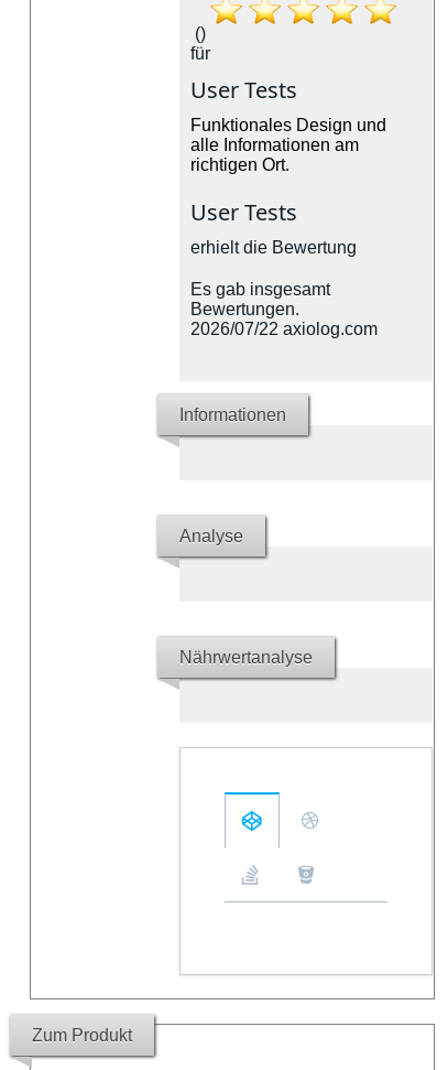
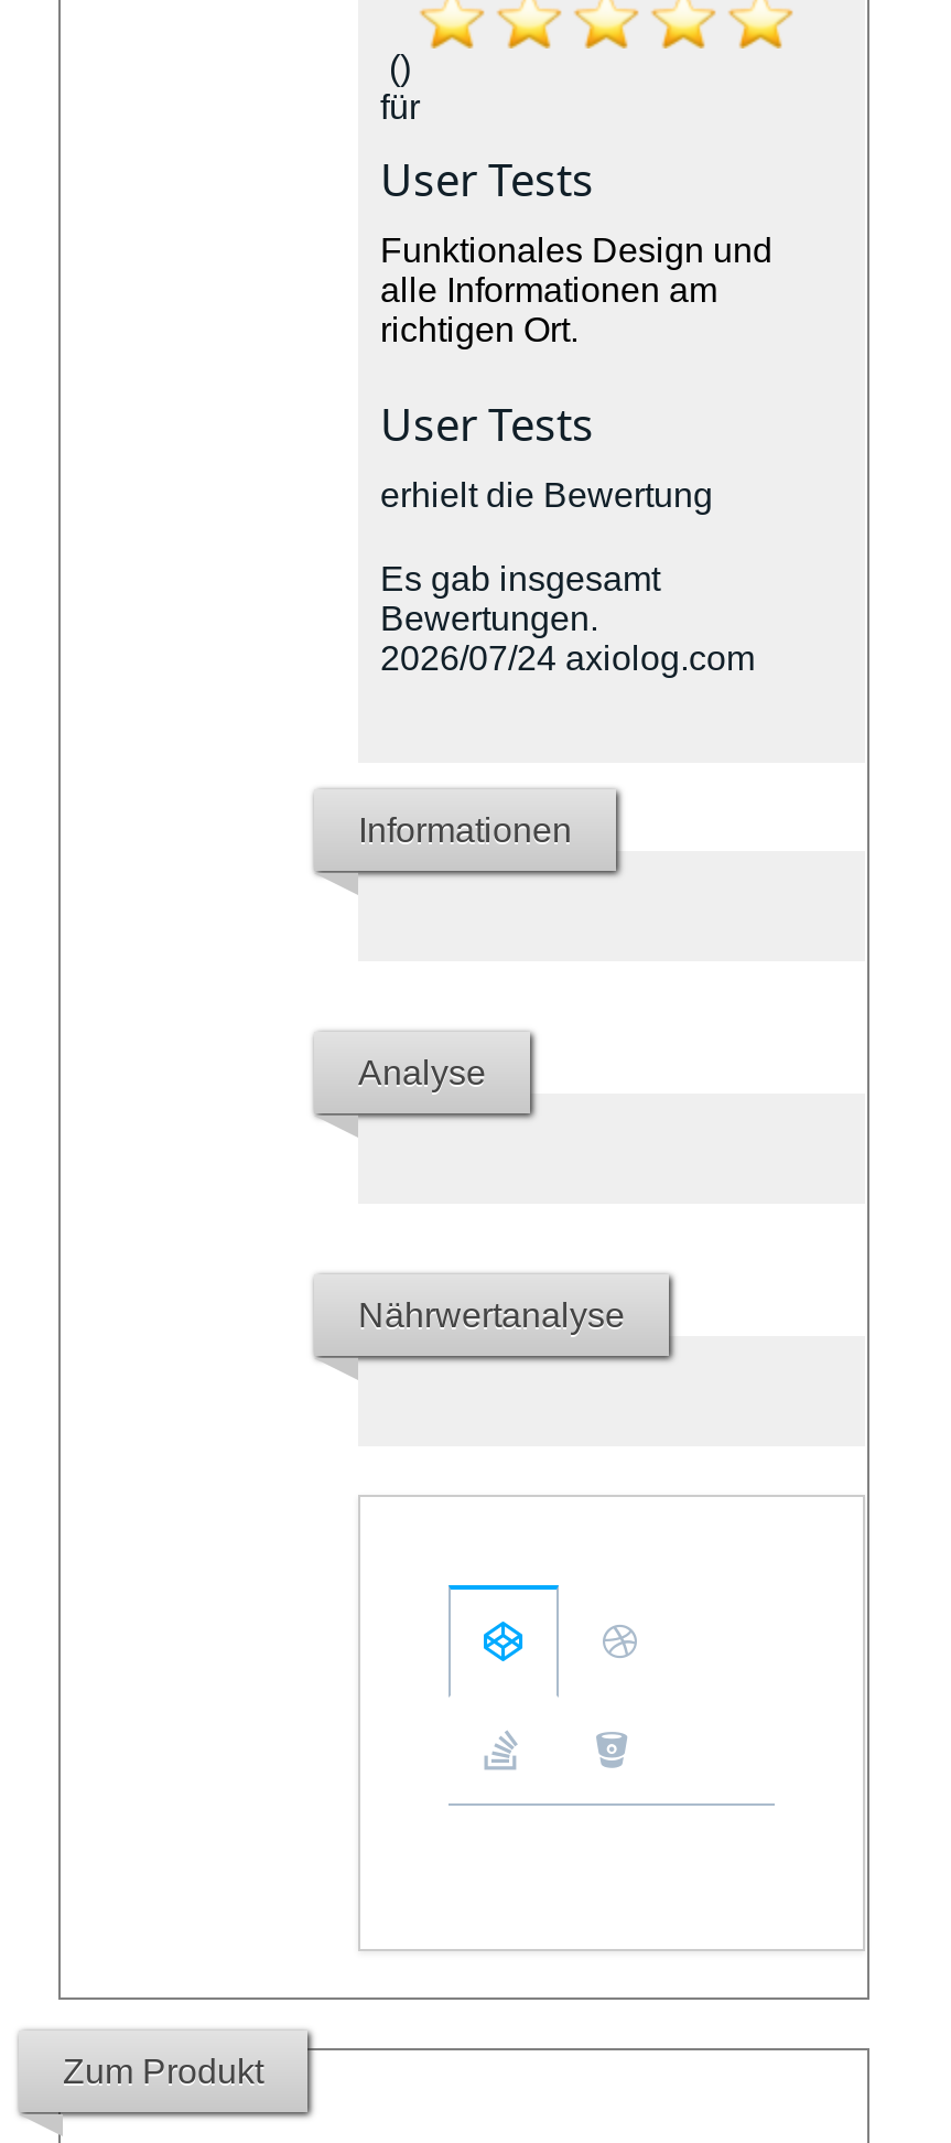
[190,320,378,338] 2026/07/22 axiolog.com -> [380,639,755,677] 2026/07/24 axiolog.com

